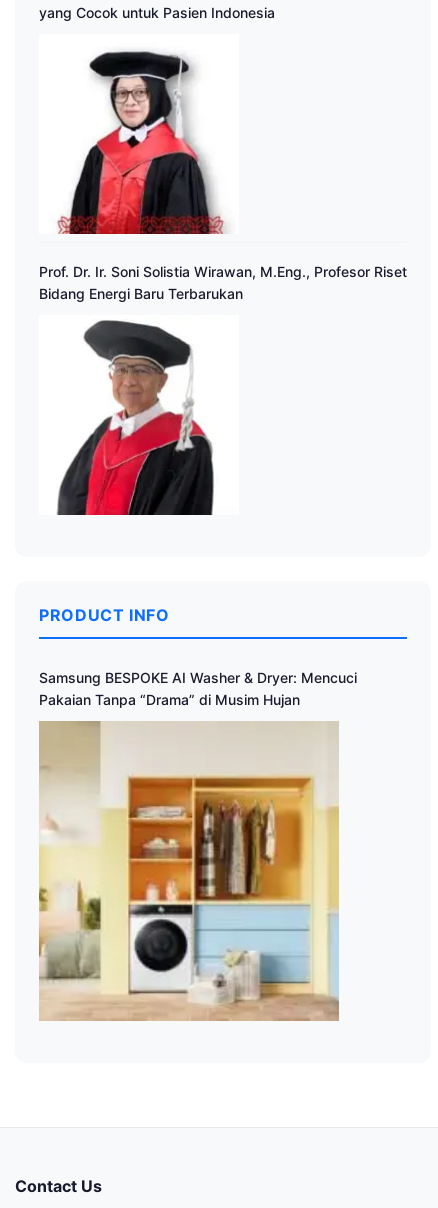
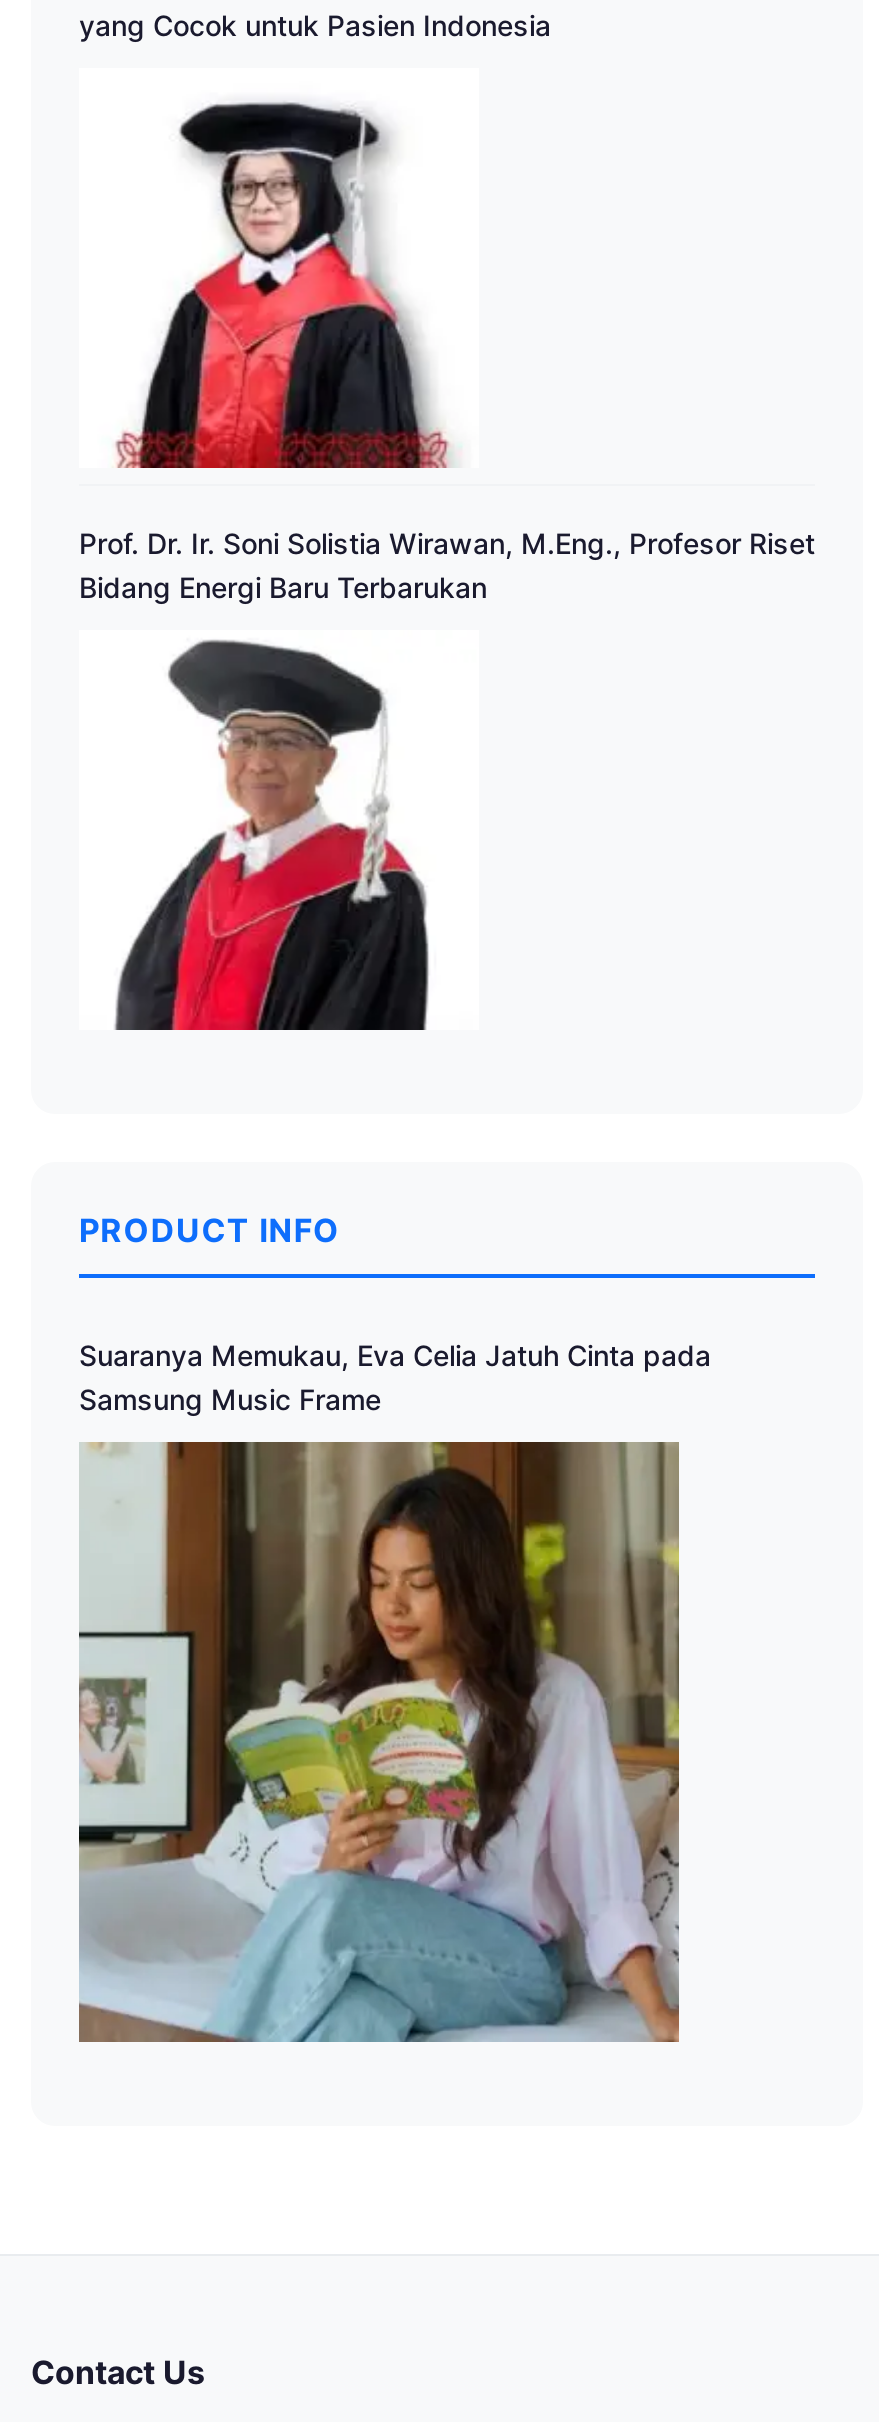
[39,669,357,708] Samsung BESPOKE AI Washer & Dryer: Mencuci | Pakaian Tanpa “Drama” di Musim Hujan -> [79,1337,711,1415] Suaranya Memukau, Eva Celia Jatuh Cinta pada | Samsung Music Frame
[38,721,339,1021] [image] -> [77,1440,681,2044] [image]

